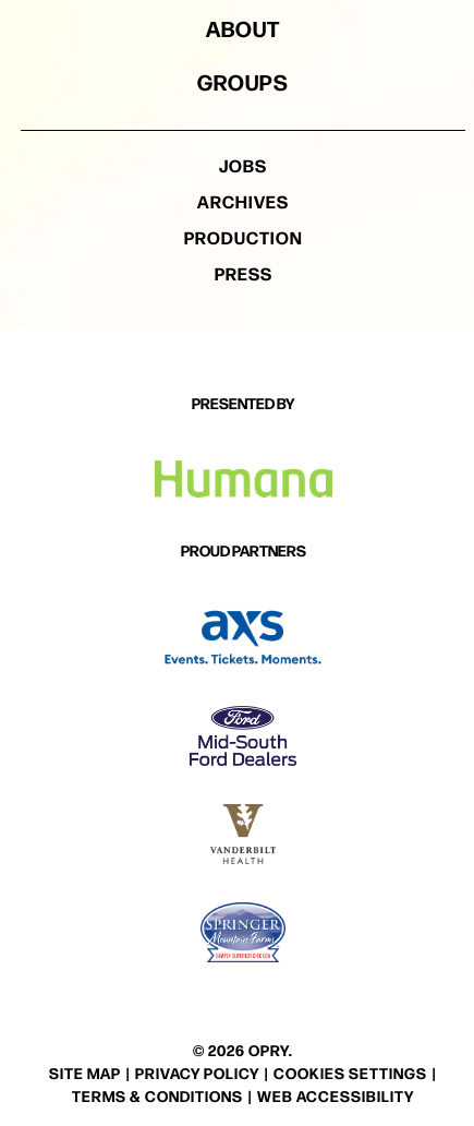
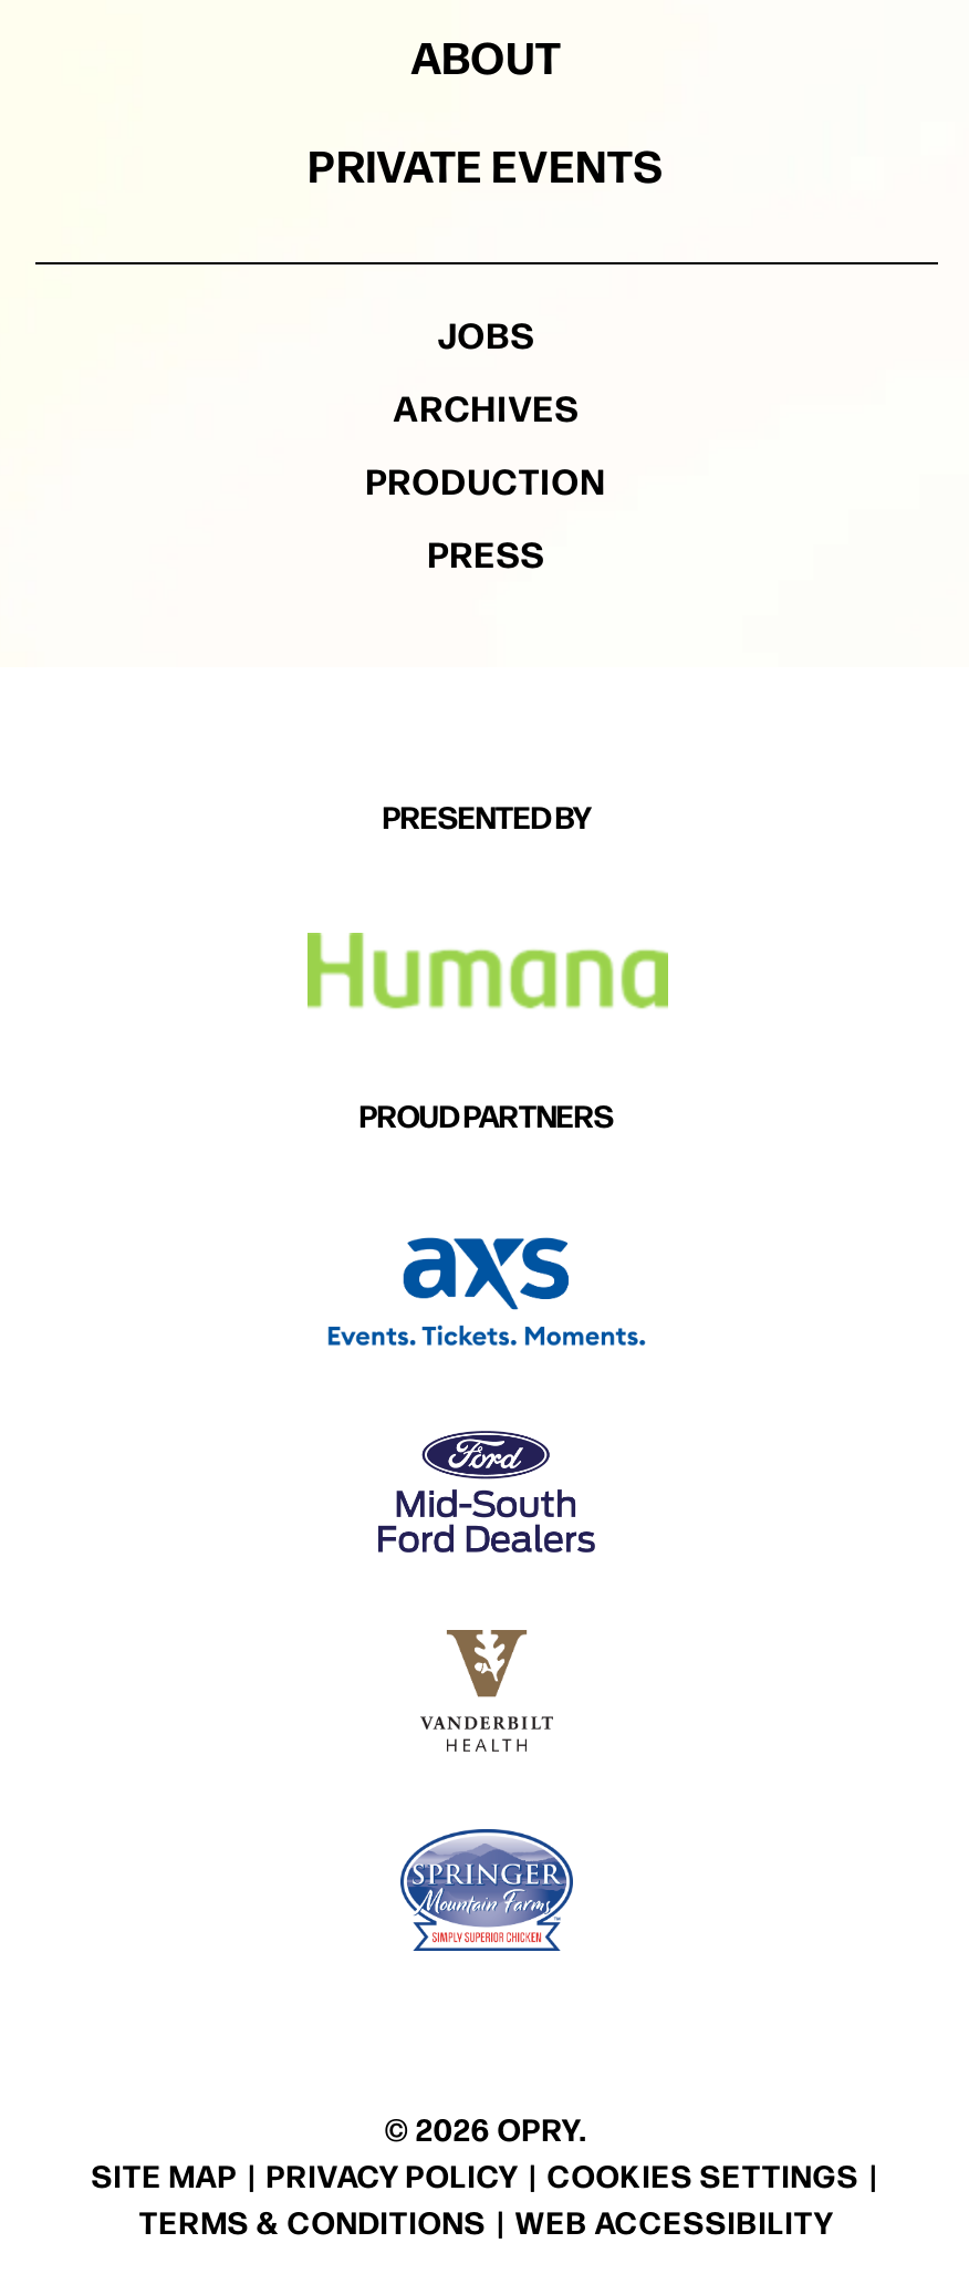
[197,65,289,97] GROUPS -> [309,131,665,195] PRIVATE EVENTS

